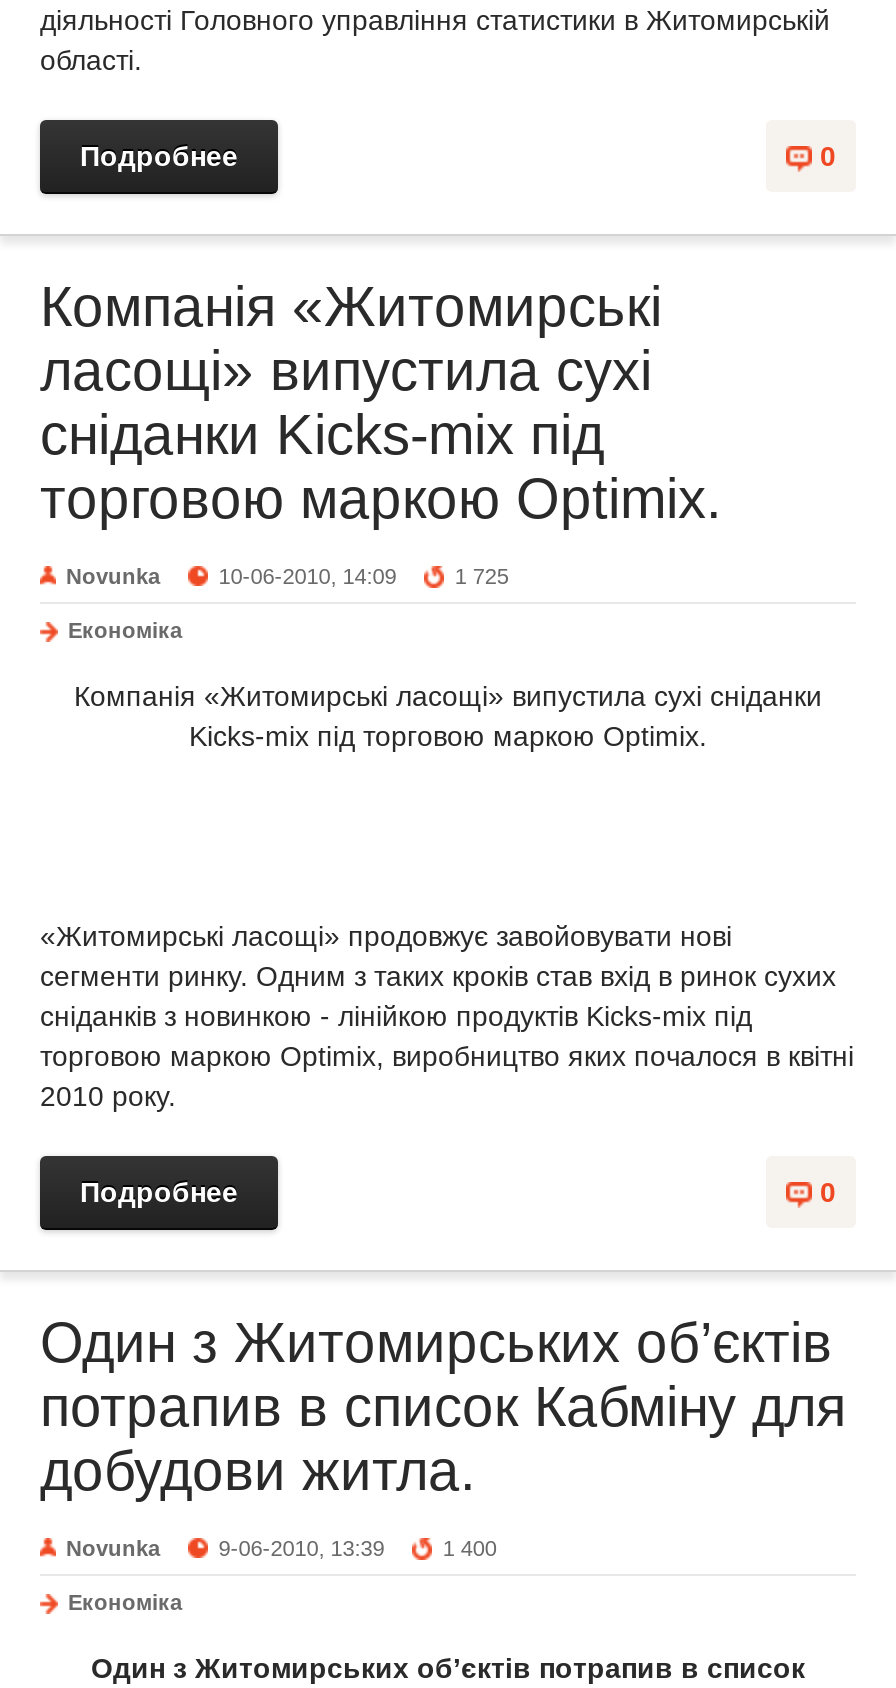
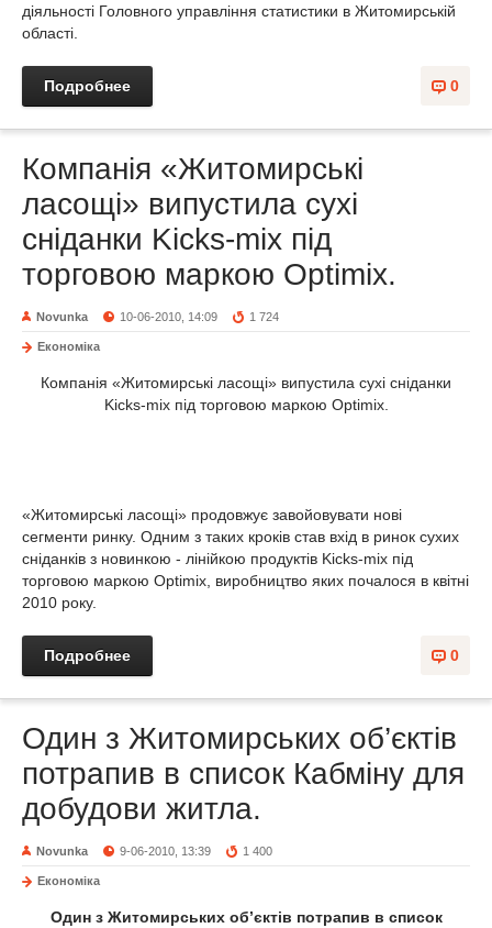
[455,564,509,588] 1 725 -> [250,310,279,323] 1 724

